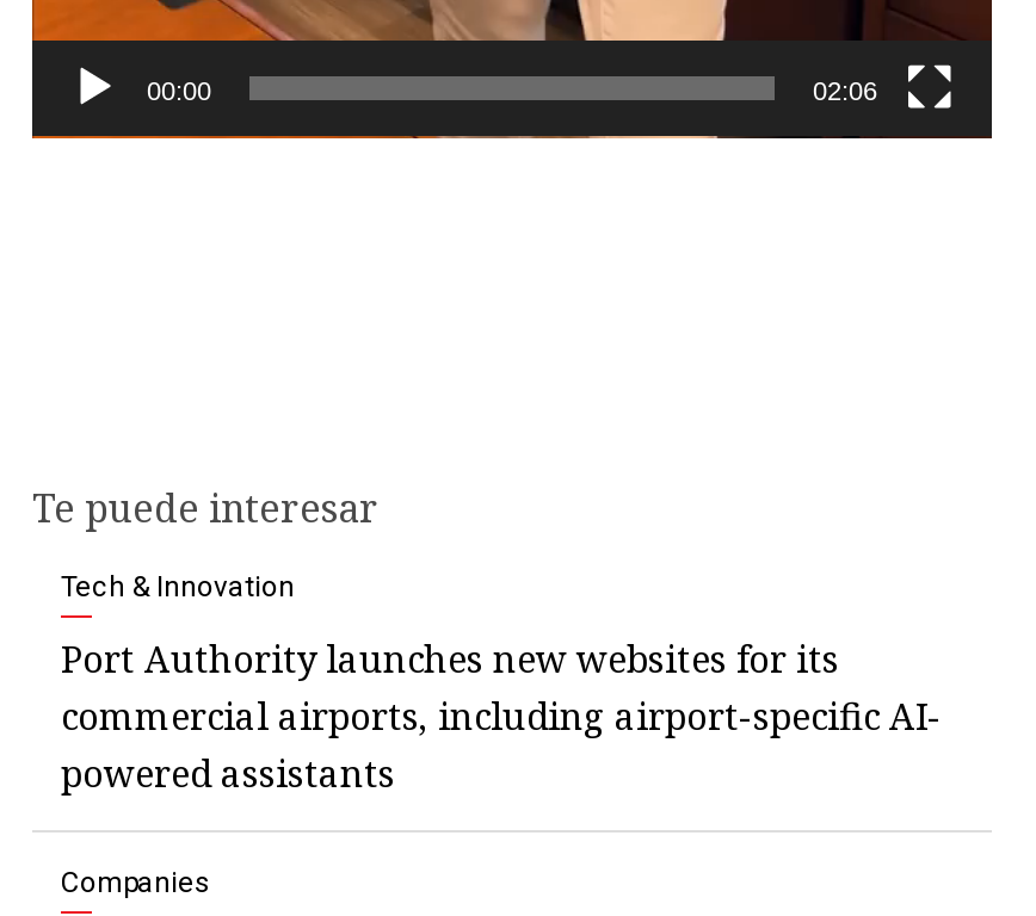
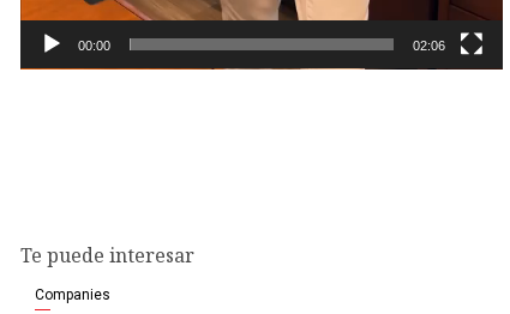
[61,571,942,798] Tech & Innovation | Port Authority launches new websites for its | commercial airports, including airport-specific AI- | powered assistants -> none

